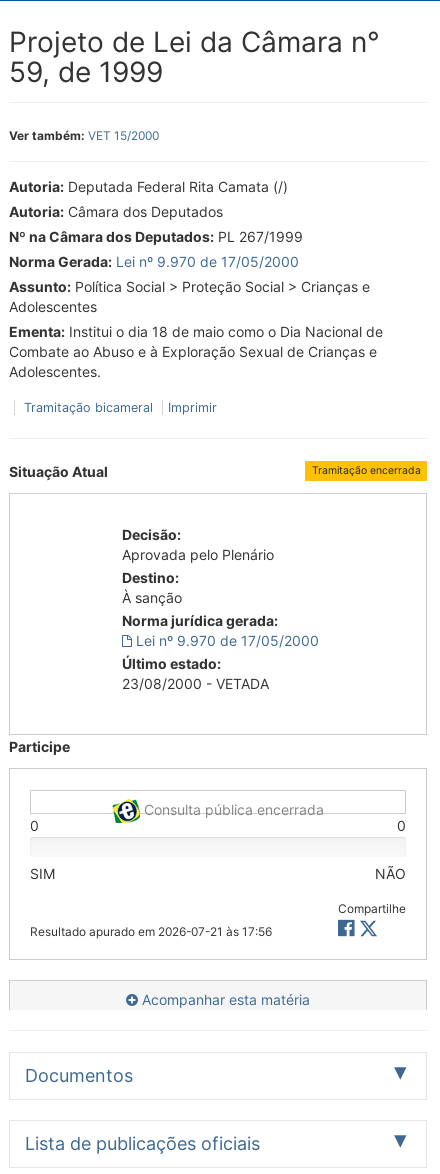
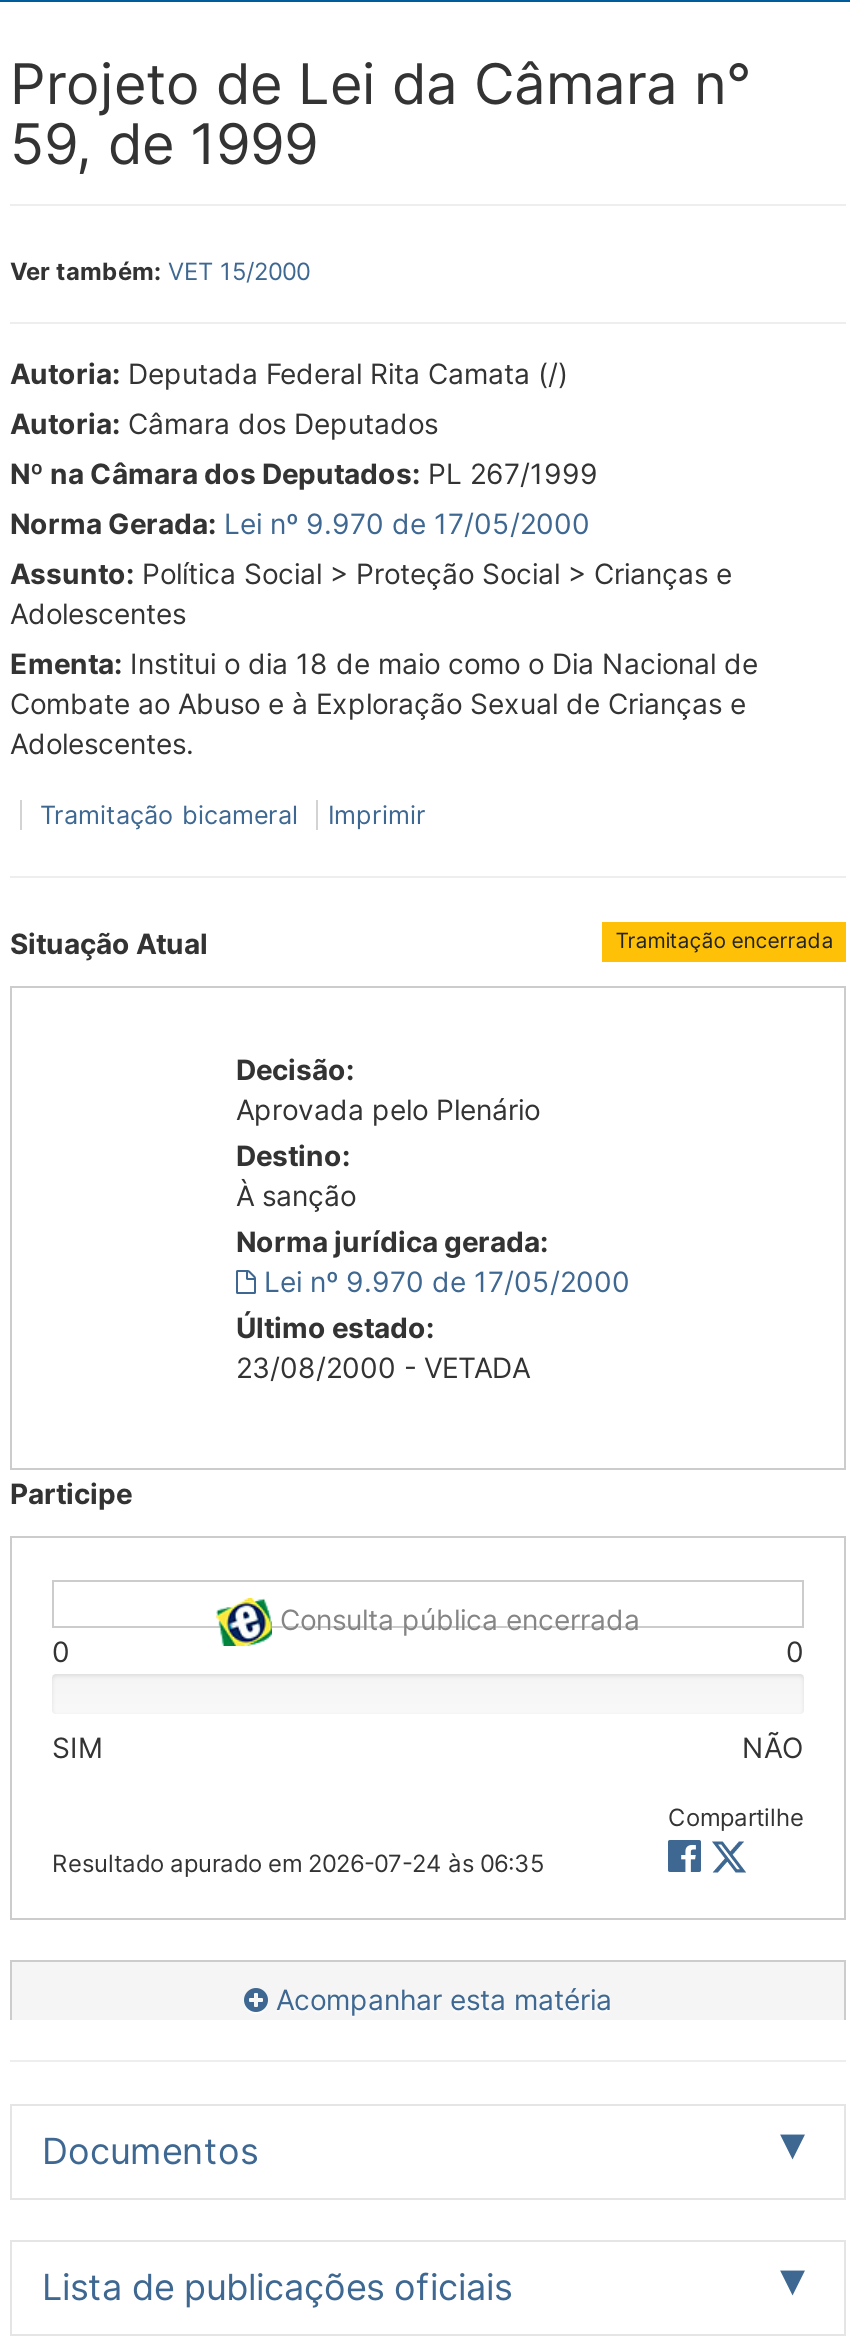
[30,924,272,939] Resultado apurado em 2026-07-21 às 17:56 -> [52,1848,544,1878] Resultado apurado em 2026-07-24 às 06:35

